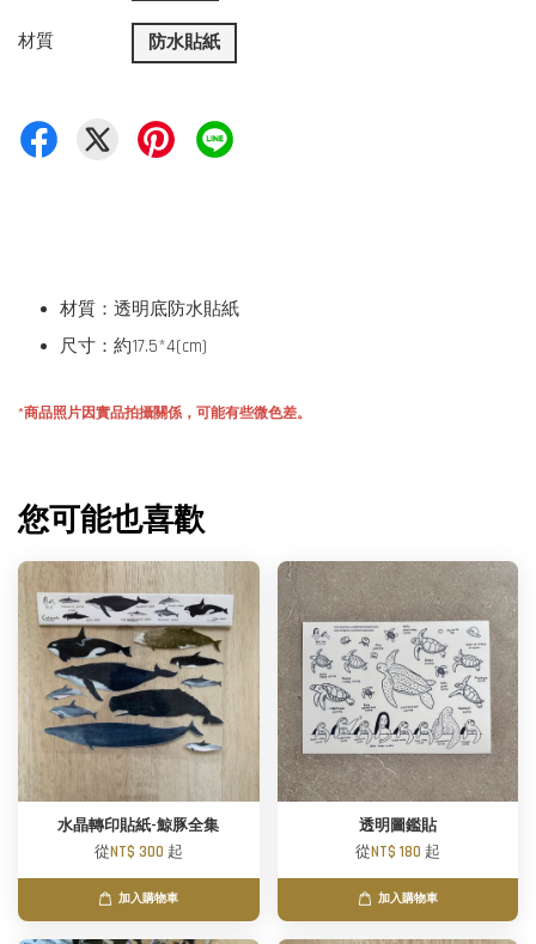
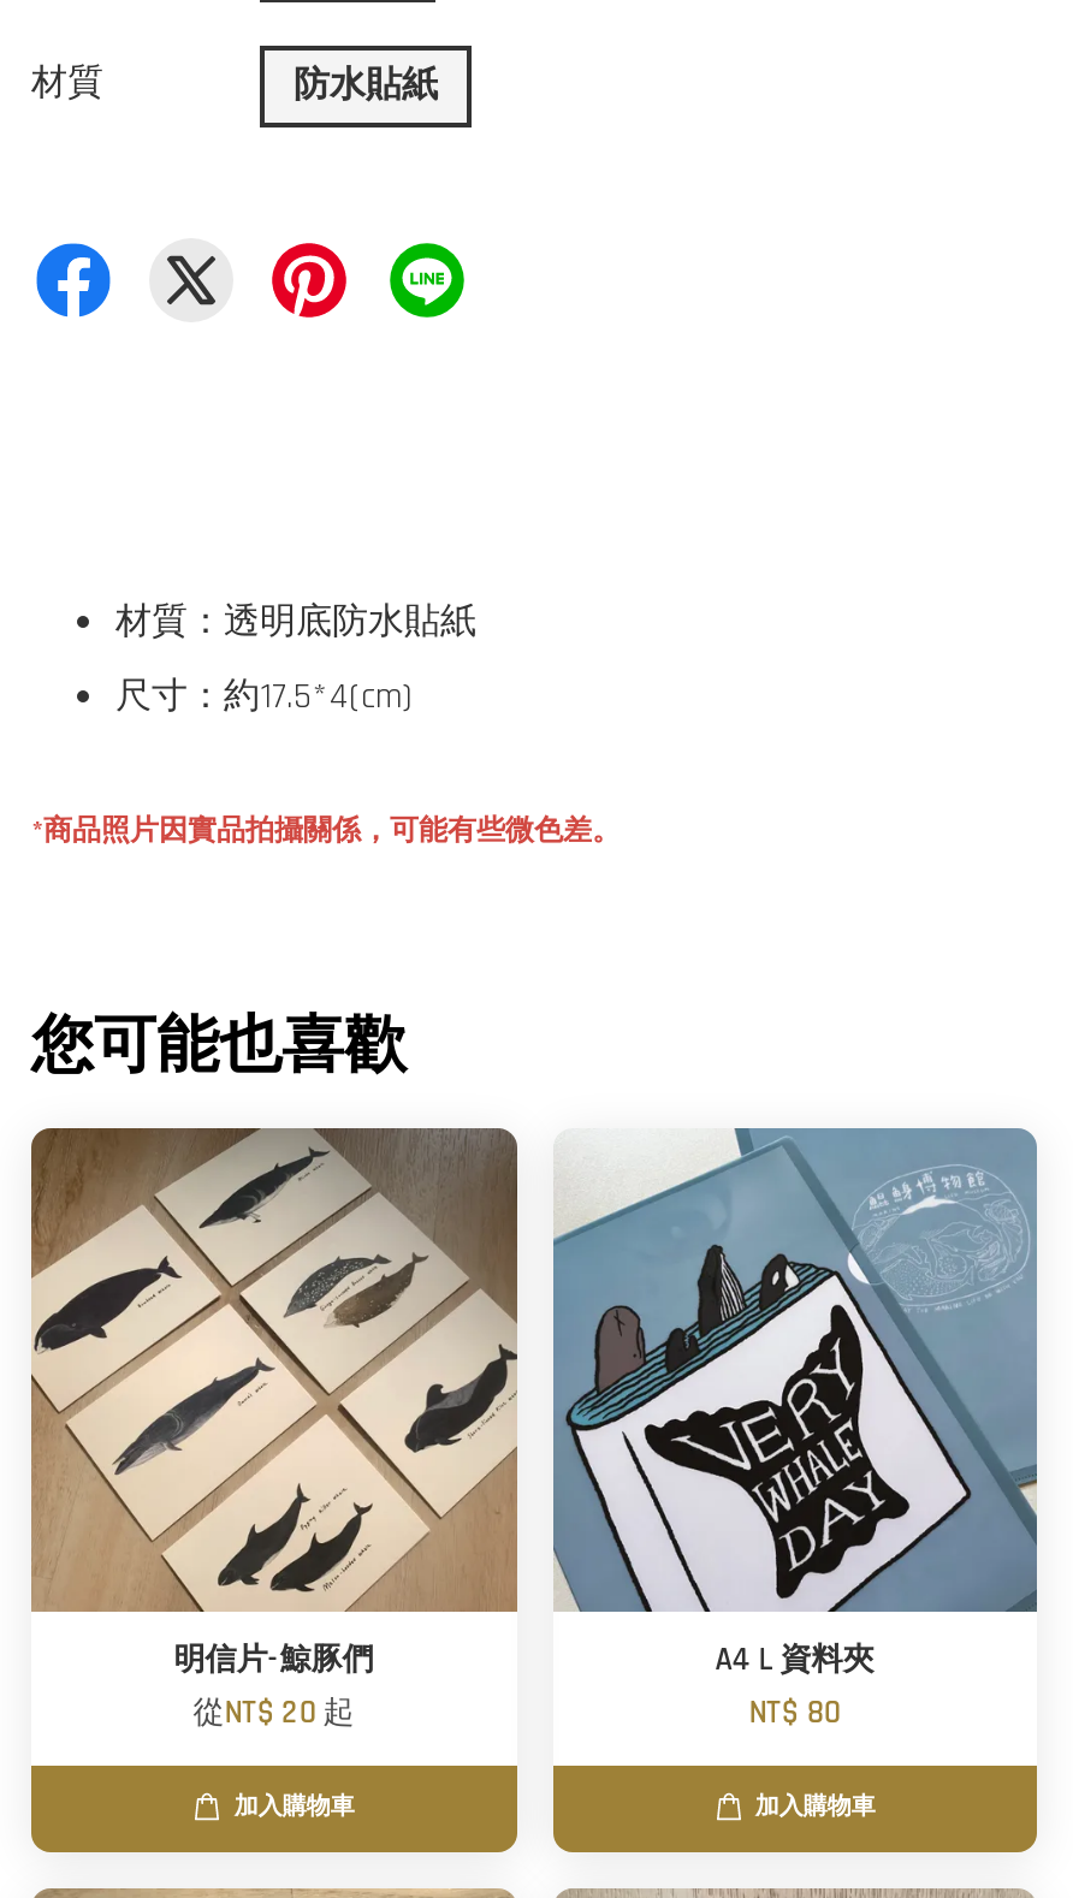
[19,561,260,863] [image] | 水晶轉印貼紙-鯨豚全集 | 從NT$ 300起 -> [31,1128,517,1734] [image] | 明信片-鯨豚們 | 從NT$ 20起
[278,560,518,863] [image] | 透明圖鑑貼 | 從NT$ 180起 -> [553,1128,1037,1734] [image] | A4 L 資料夾 | NT$ 80

